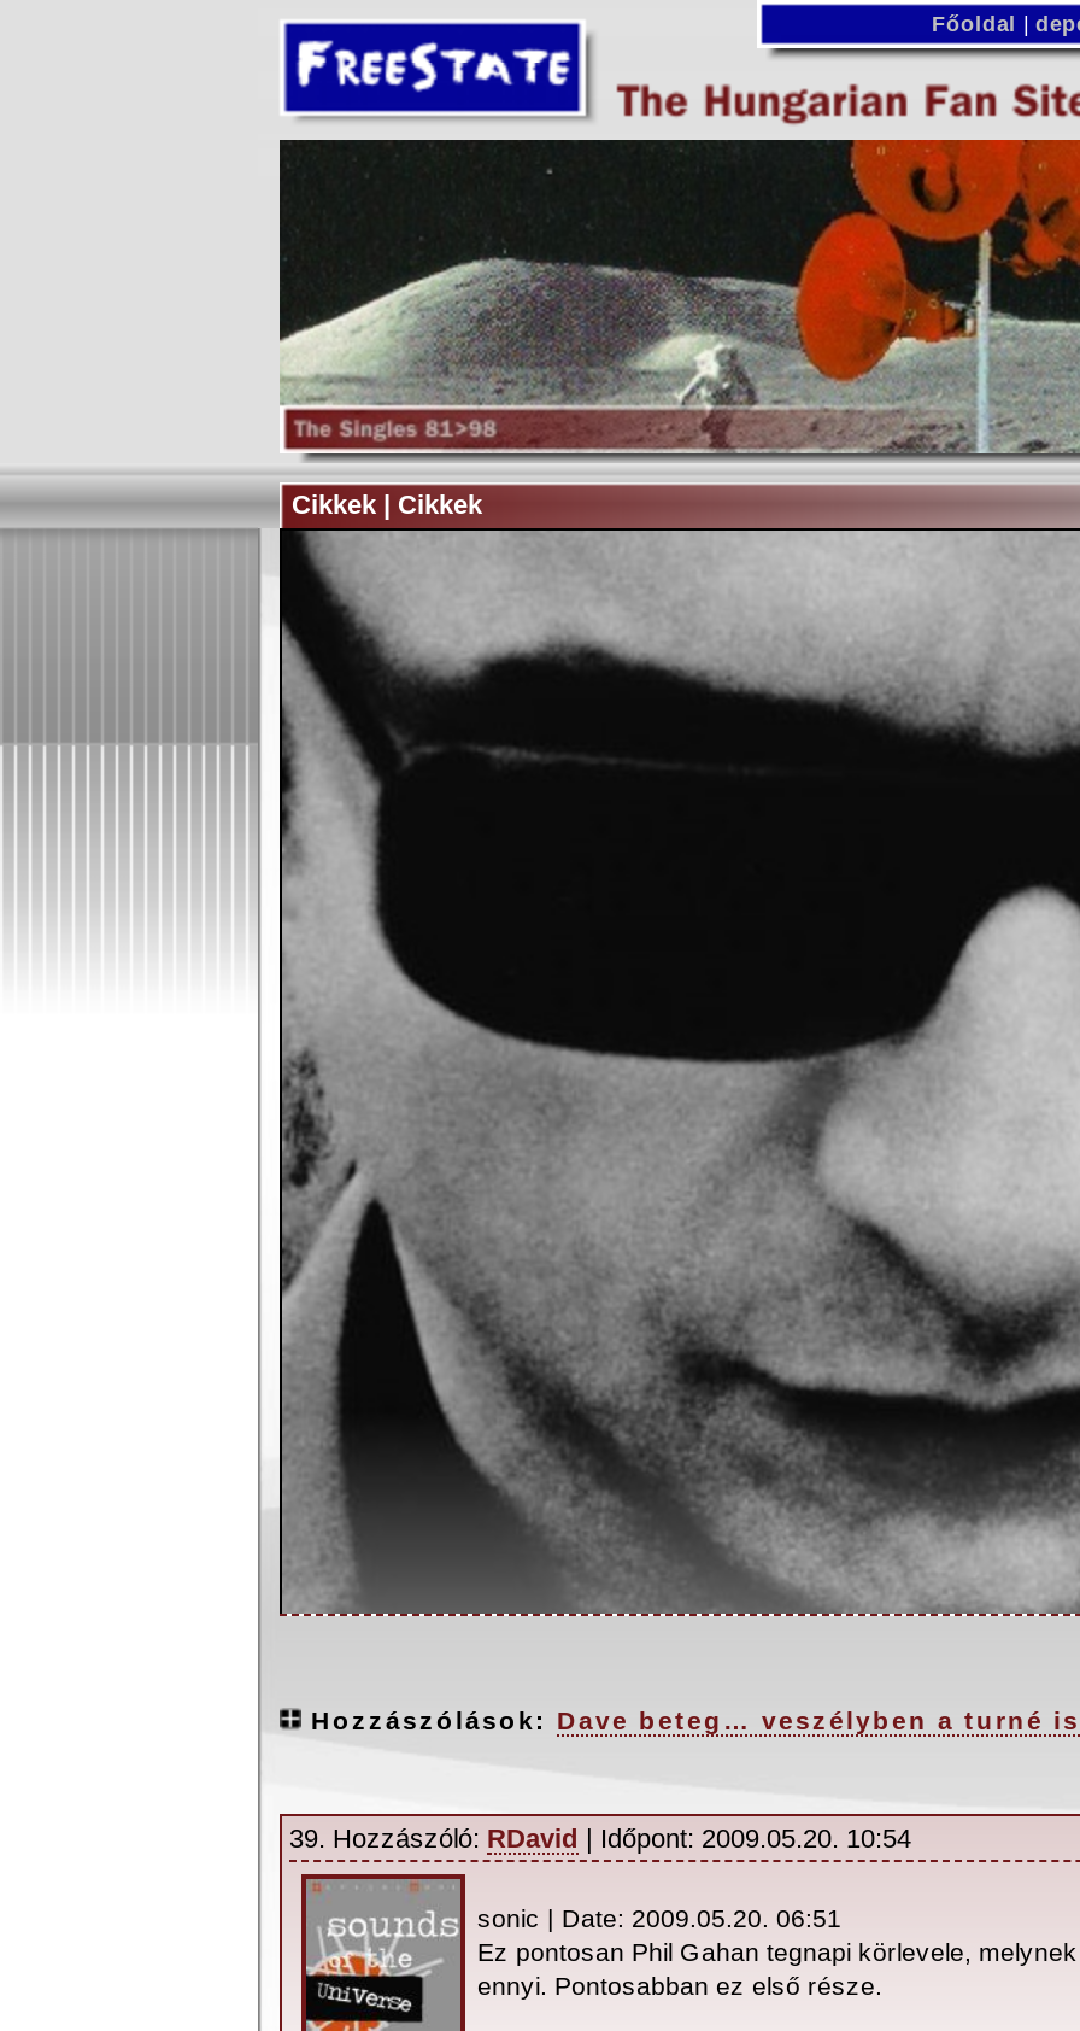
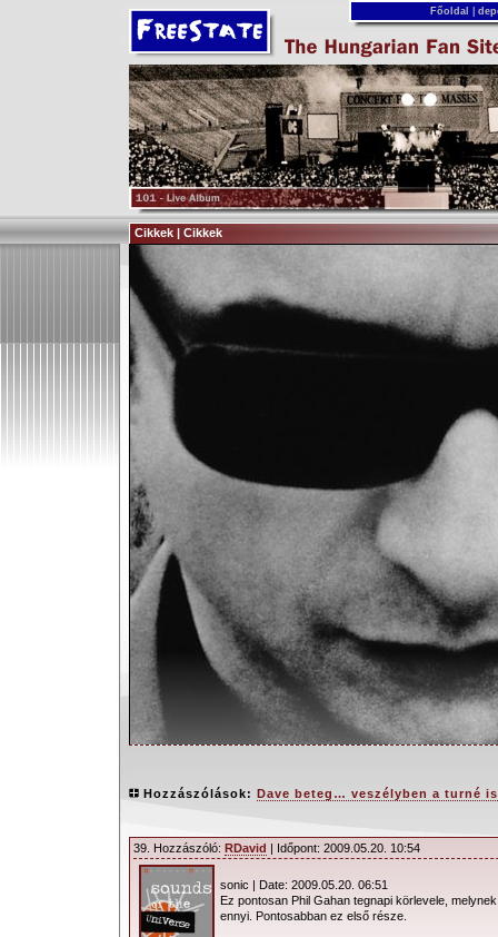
[277,137,1073,453] [image] -> [128,63,495,210] [image]

